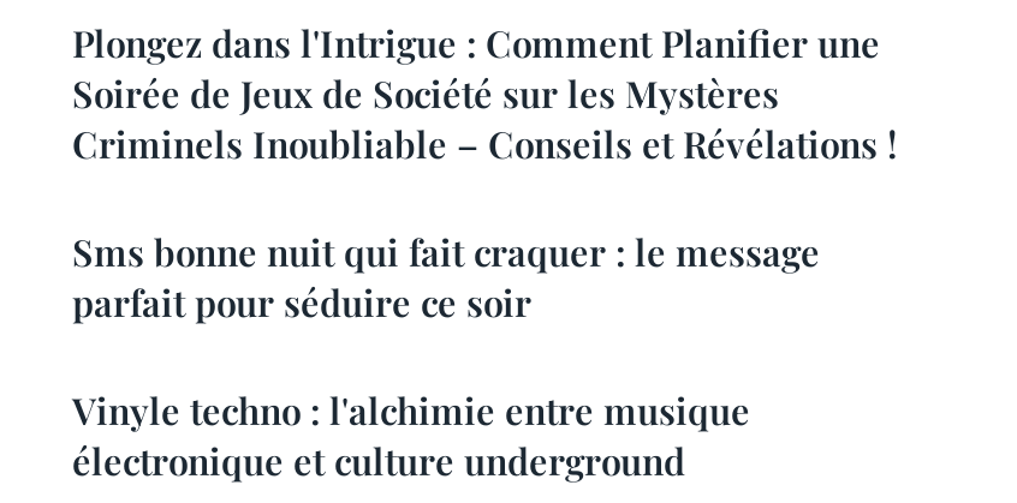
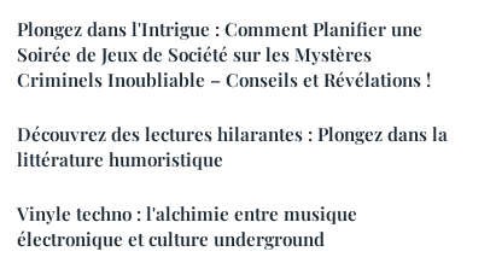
[72,229,820,327] Sms bonne nuit qui fait craquer : le message | parfait pour séduire ce soir -> [17,122,448,172] Découvrez des lectures hilarantes : Plongez dans la | littérature humoristique

